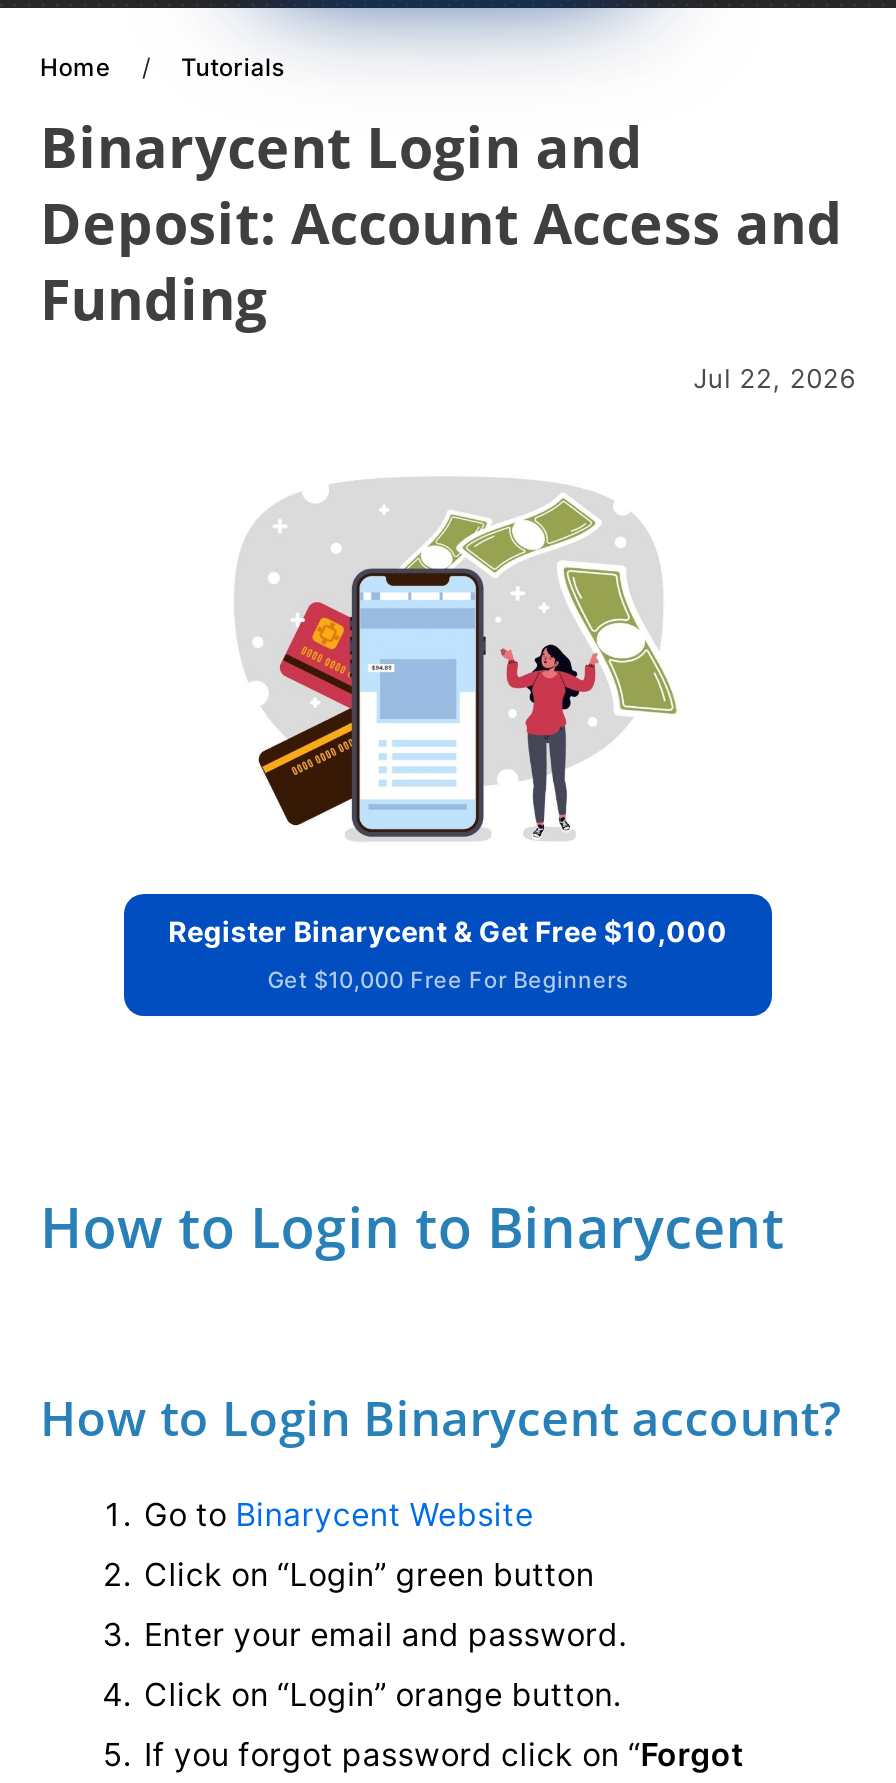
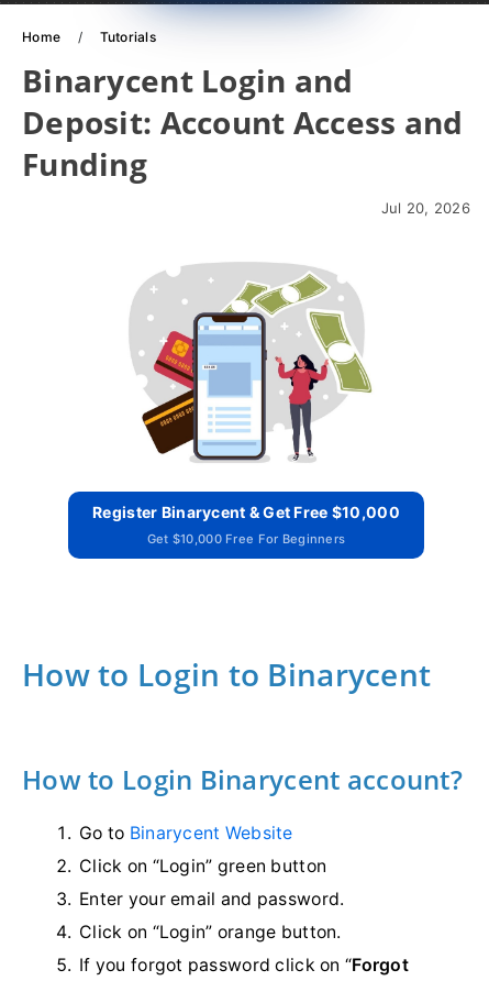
[693,362,856,394] Jul 22, 2026 -> [381,199,470,217] Jul 20, 2026

